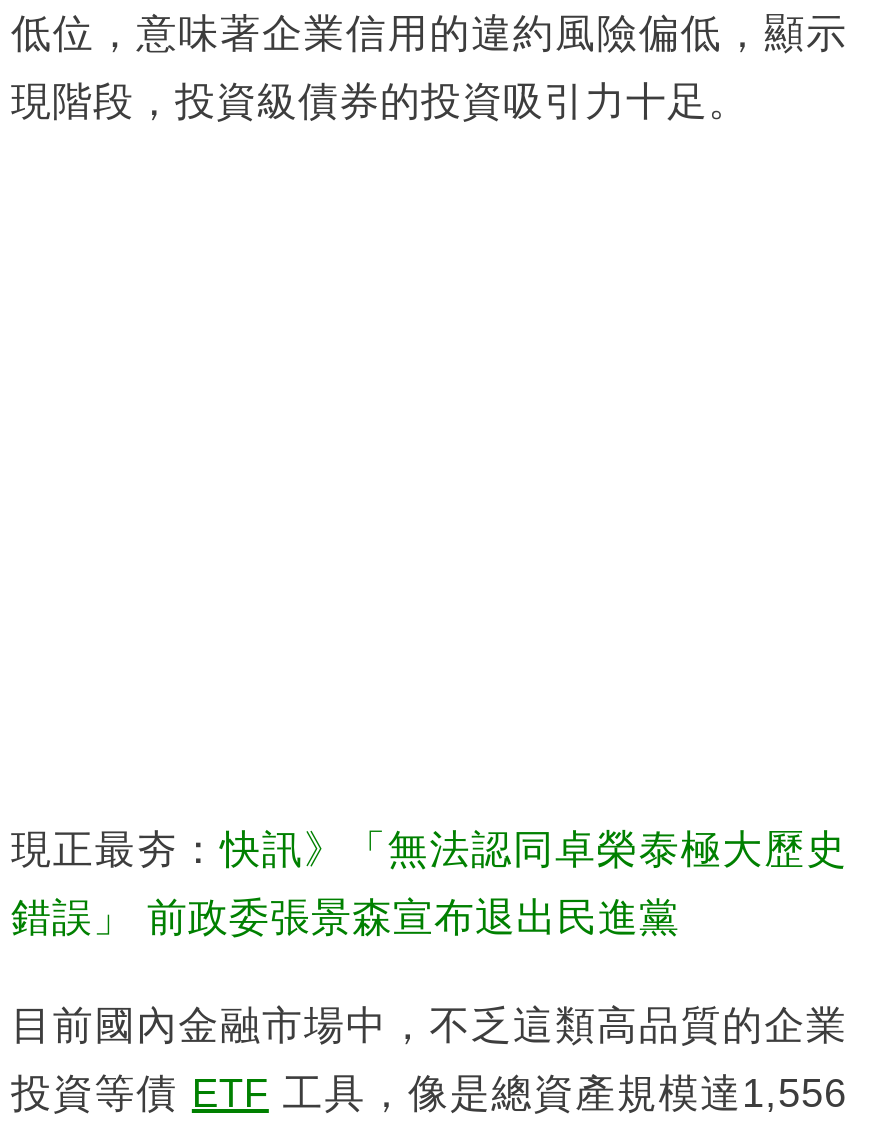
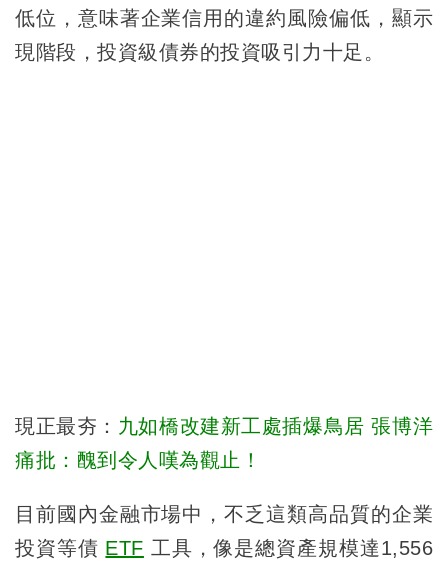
[11,826,847,870] 現正最夯：快訊》「無法認同卓榮泰極大歷史 -> [15,415,433,437] 現正最夯：九如橋改建新工處插爆鳥居 張博洋
[11,894,680,938] 錯誤」 前政委張景森宣布退出民進黨 -> [15,449,261,471] 痛批：醜到令人嘆為觀止！

